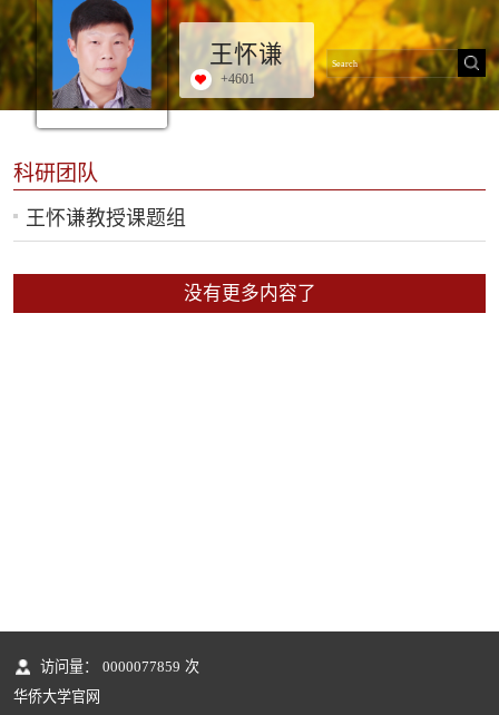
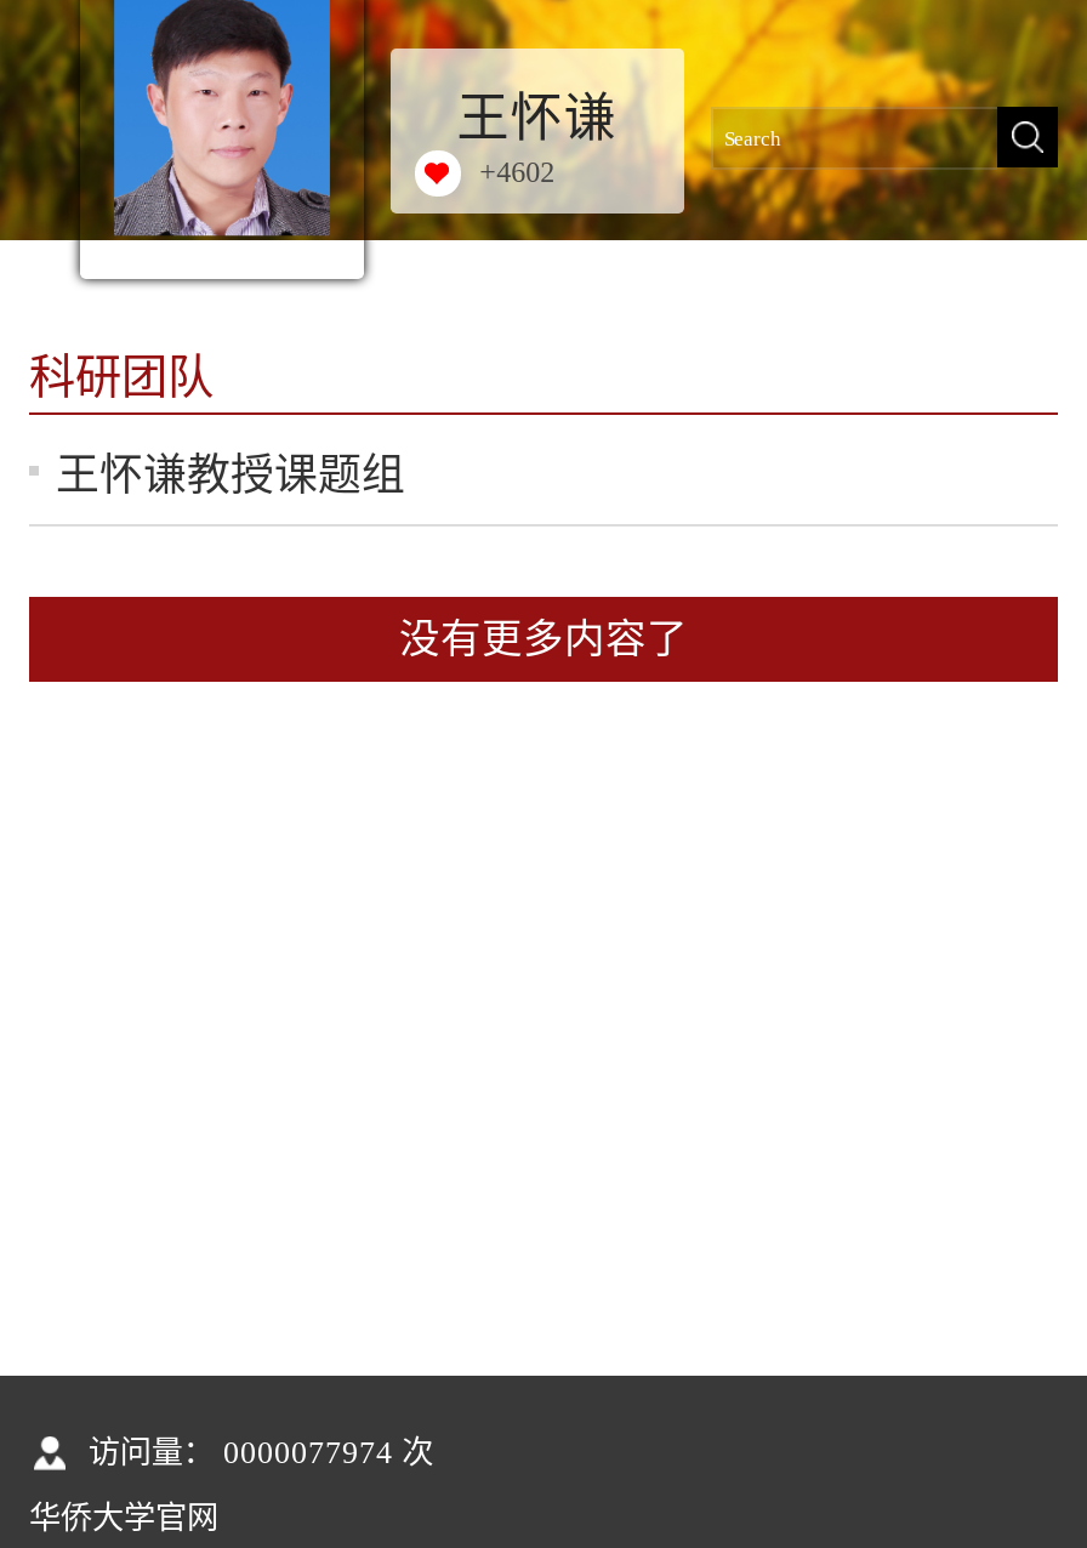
[220,71,255,87] +4601 -> [479,155,555,189] +4602
[41,658,199,674] 访问量： 0000077859 次 -> [88,1433,433,1469] 访问量： 0000077974 次

